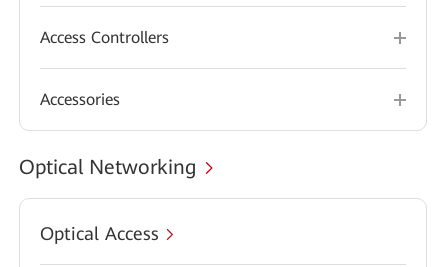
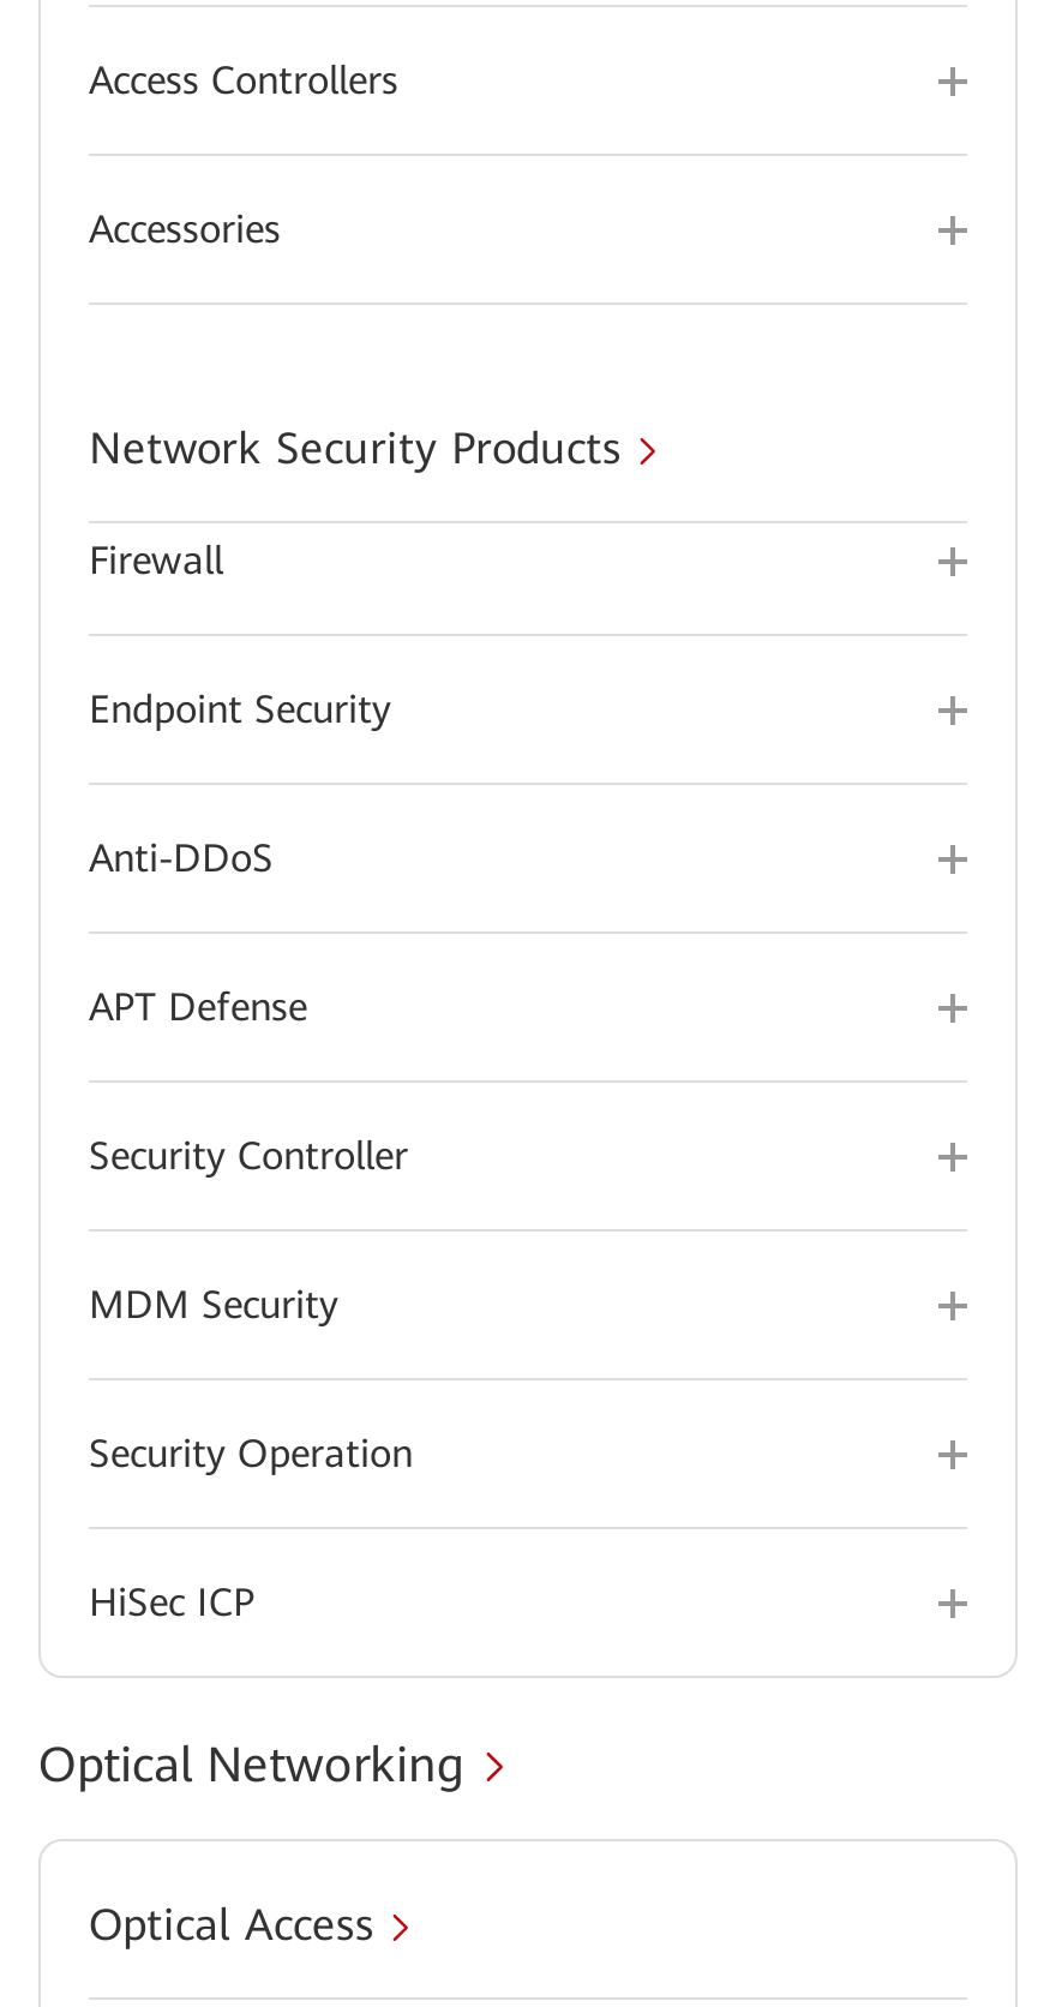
none -> [89,423,622,1625] Network Security Products | Firewall | Endpoint Security | Anti-DDoS | APT Defense | Security Controller | MDM Security | Security Operation | HiSec ICP

